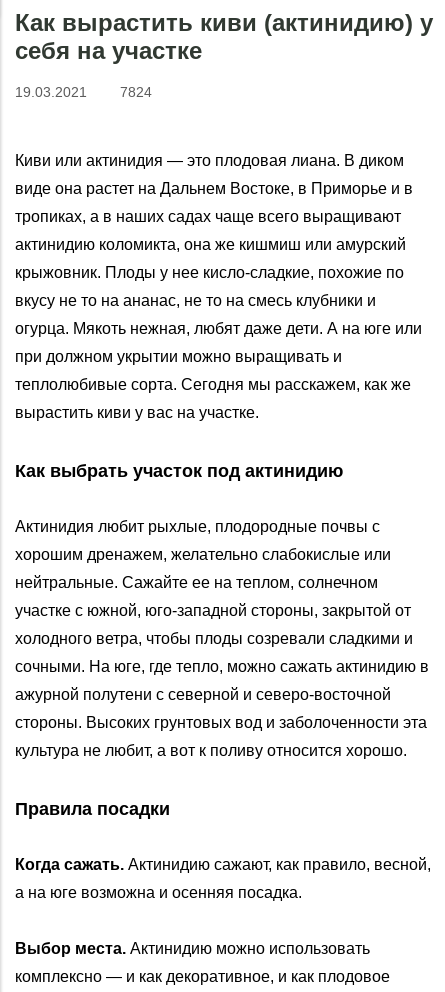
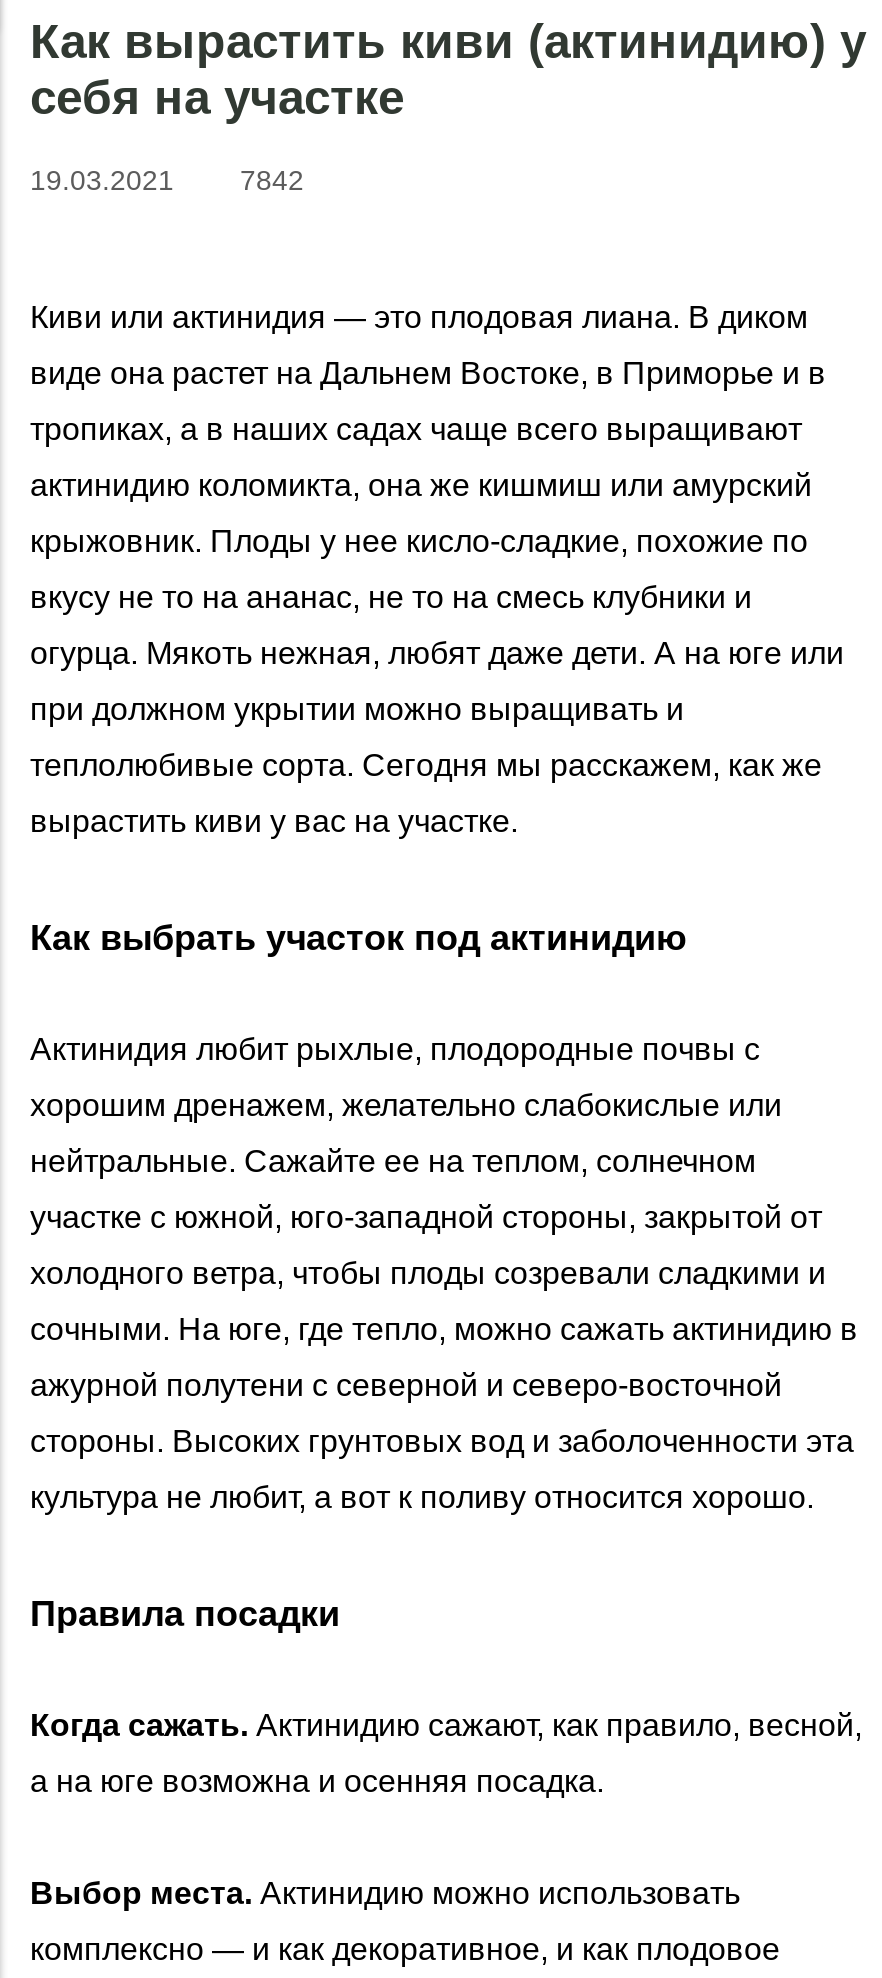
[120,84,152,100] 7824 -> [240,164,304,196] 7842

